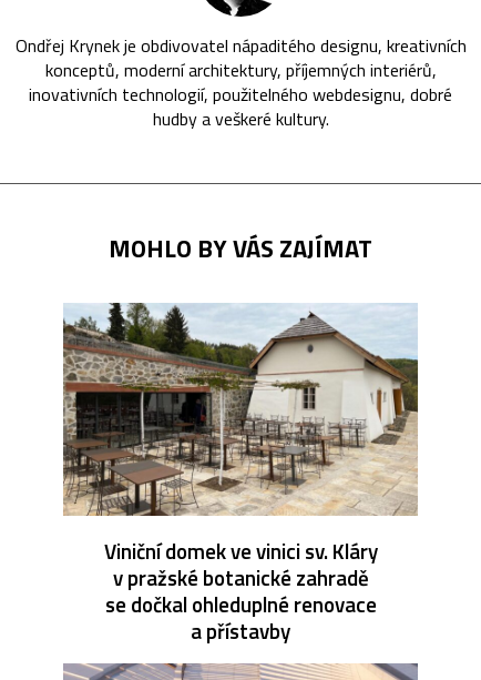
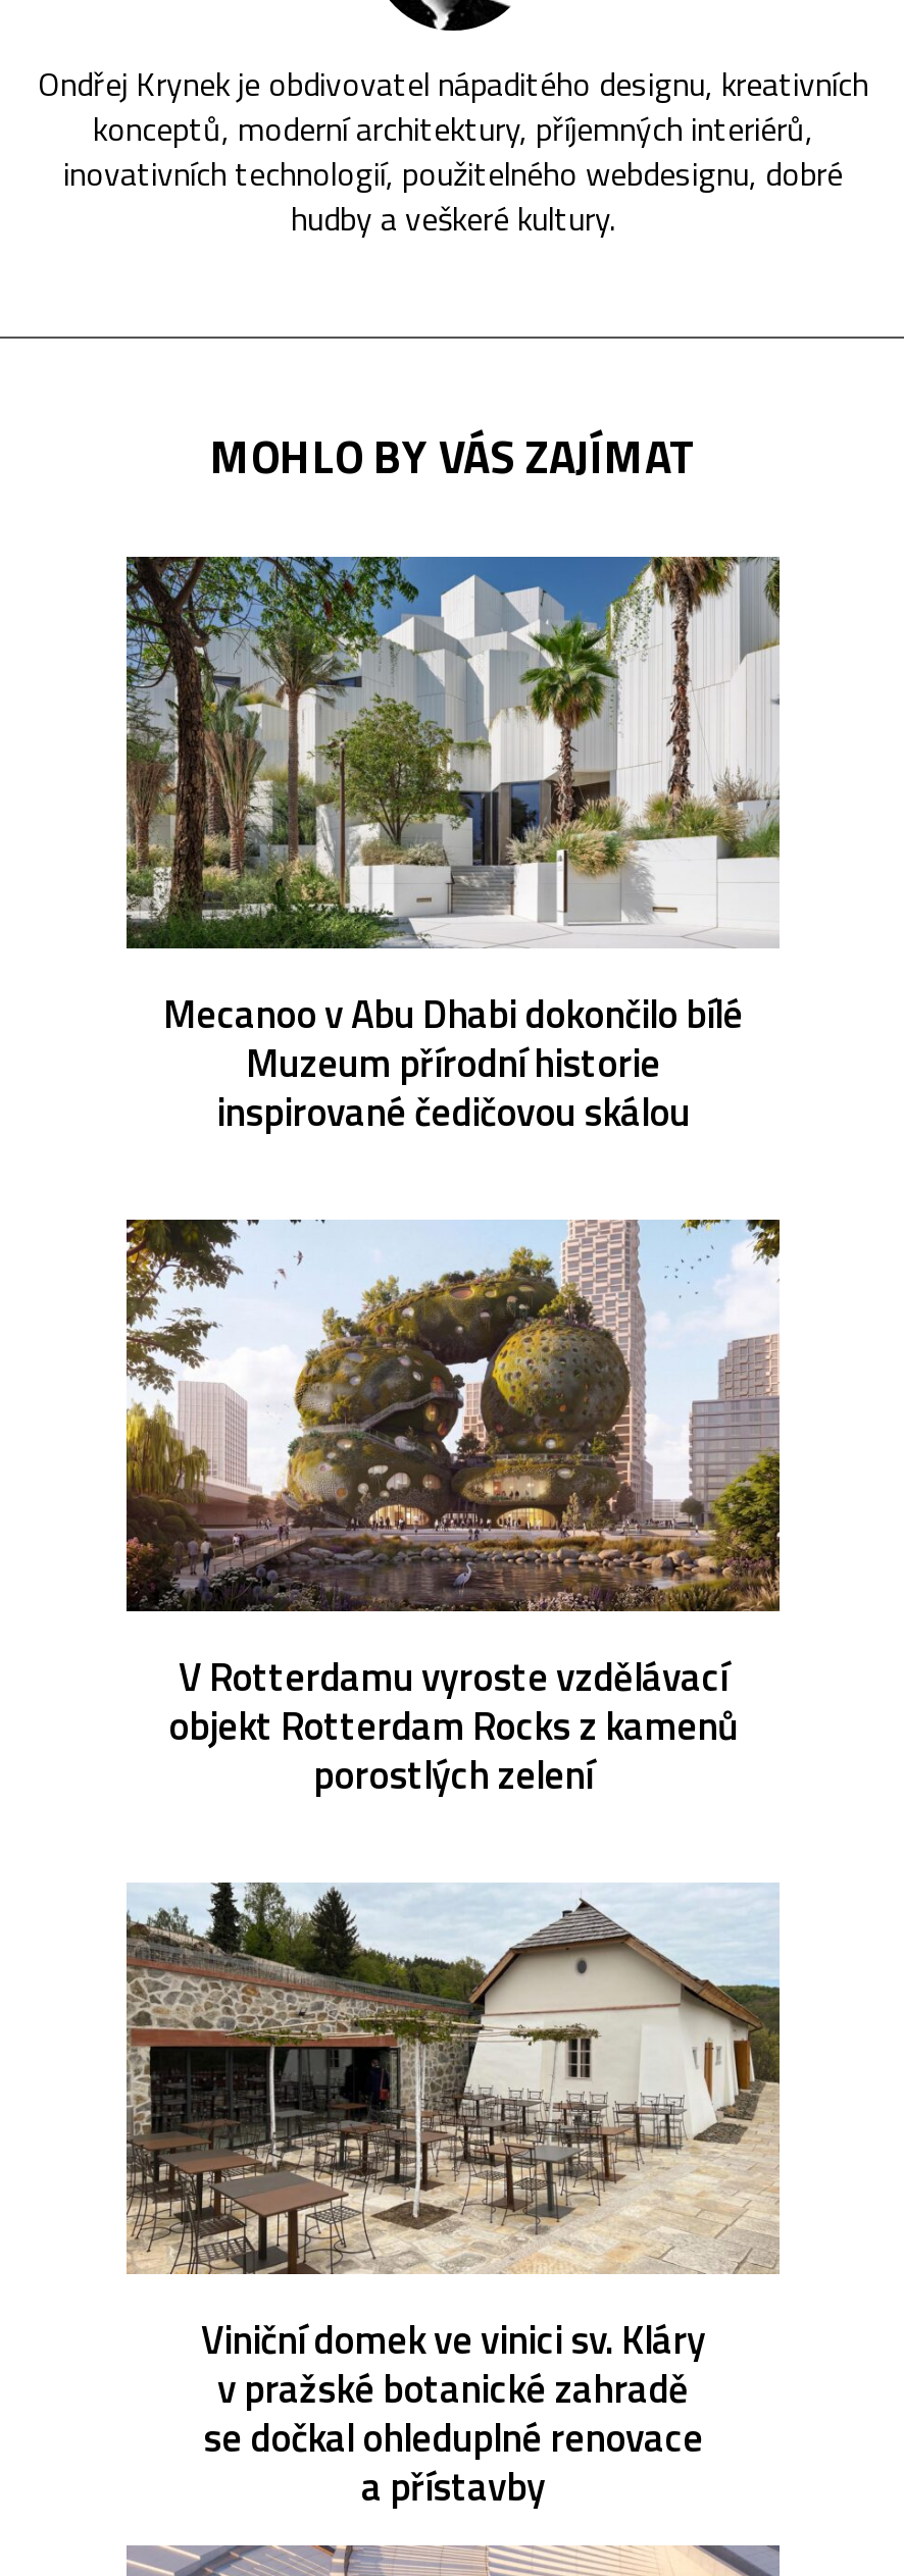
none -> [124,555,782,1141] [image] | Mecanoo v Abu Dhabi dokončilo bílé | Muzeum přírodní historie | inspirované čedičovou skálou
none -> [124,1218,782,1804] [image] | V Rotterdamu vyroste vzdělávací | objekt Rotterdam Rocks z kamenů | porostlých zelení

